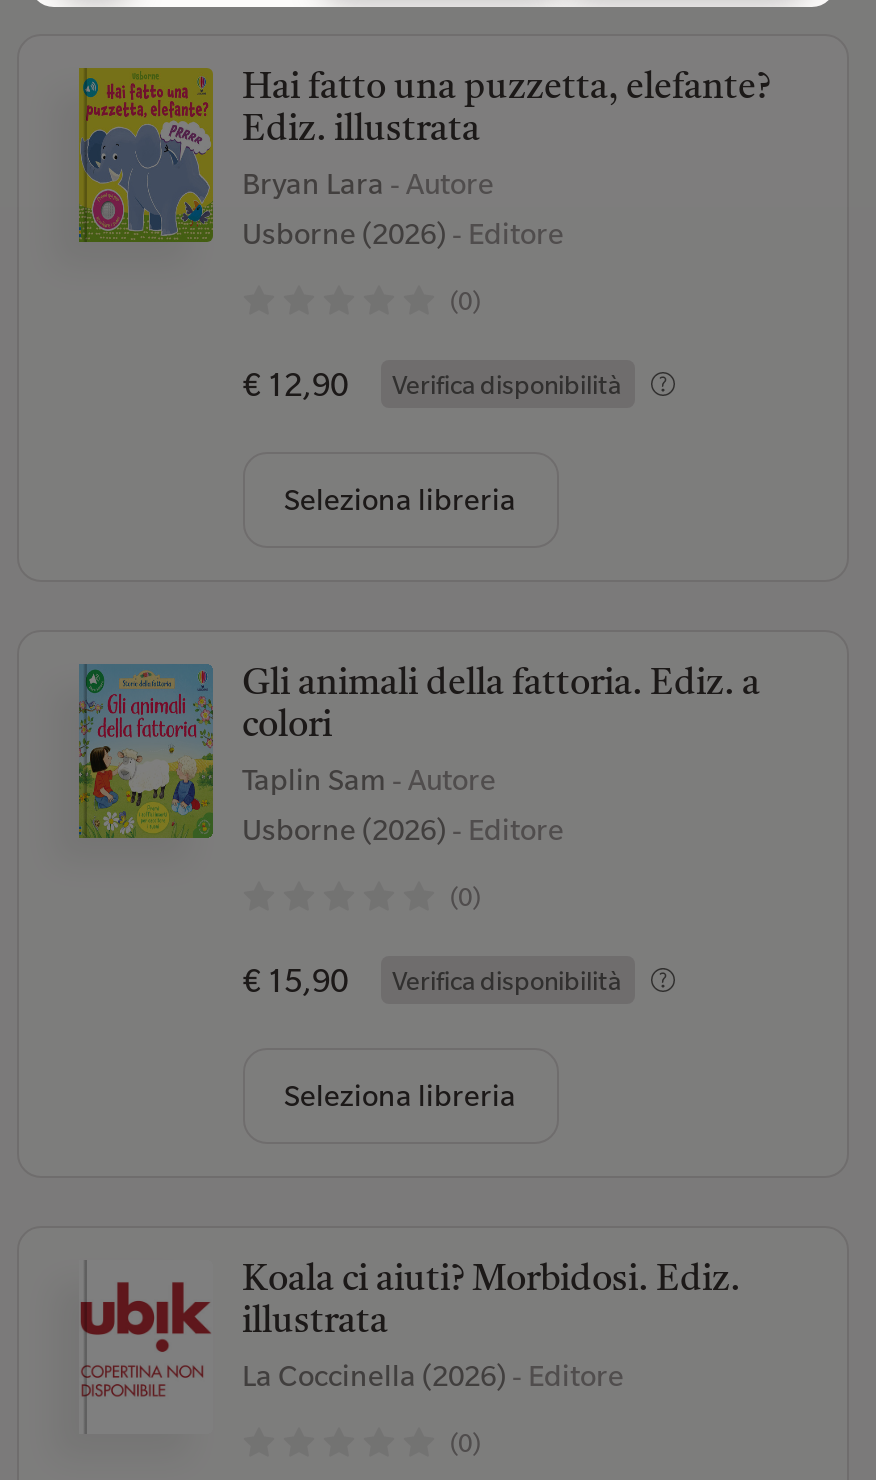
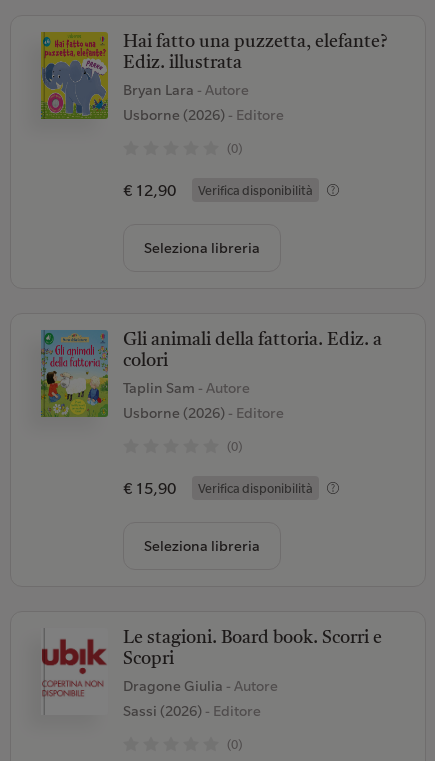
[242,1262,740,1340] Koala ci aiuti? Morbidosi. Ediz. | illustrata -> [122,629,381,668] Le stagioni. Board book. Scorri e | Scopri
[242,1358,624,1394] La Coccinella (2026) - Editore -> [122,677,277,720] Dragone Giulia - Autore | Sassi (2026) - Editore

